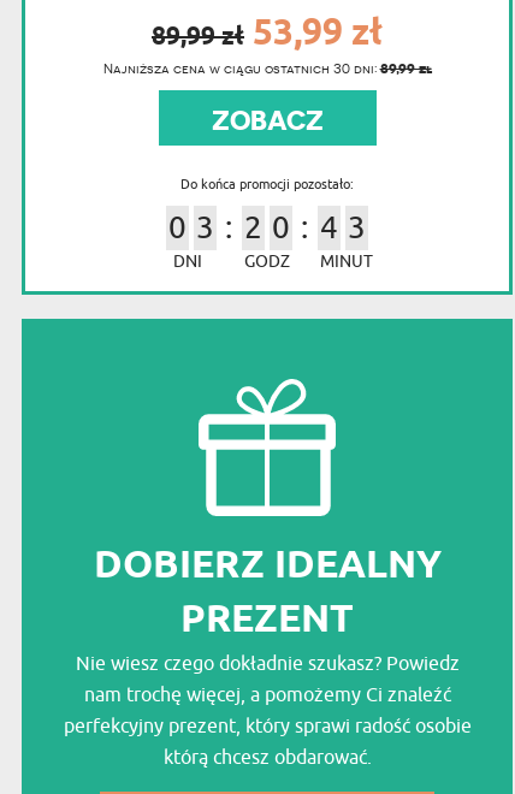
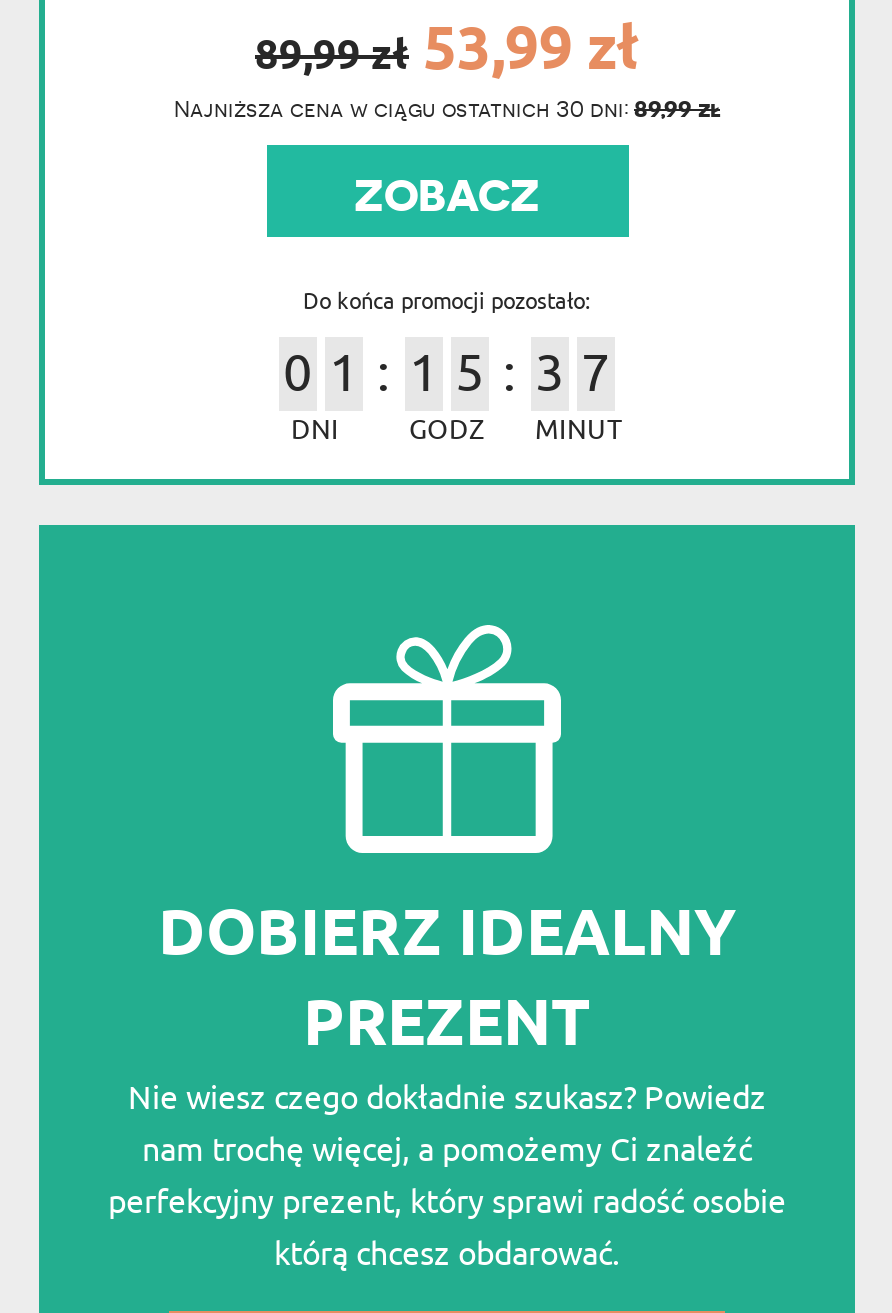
[168,208,214,248] 0 3 -> [283,341,359,407] 0 1
[244,208,290,248] 2 0 -> [409,341,485,407] 1 5
[320,208,366,248] 4 3 -> [535,341,611,407] 3 7

